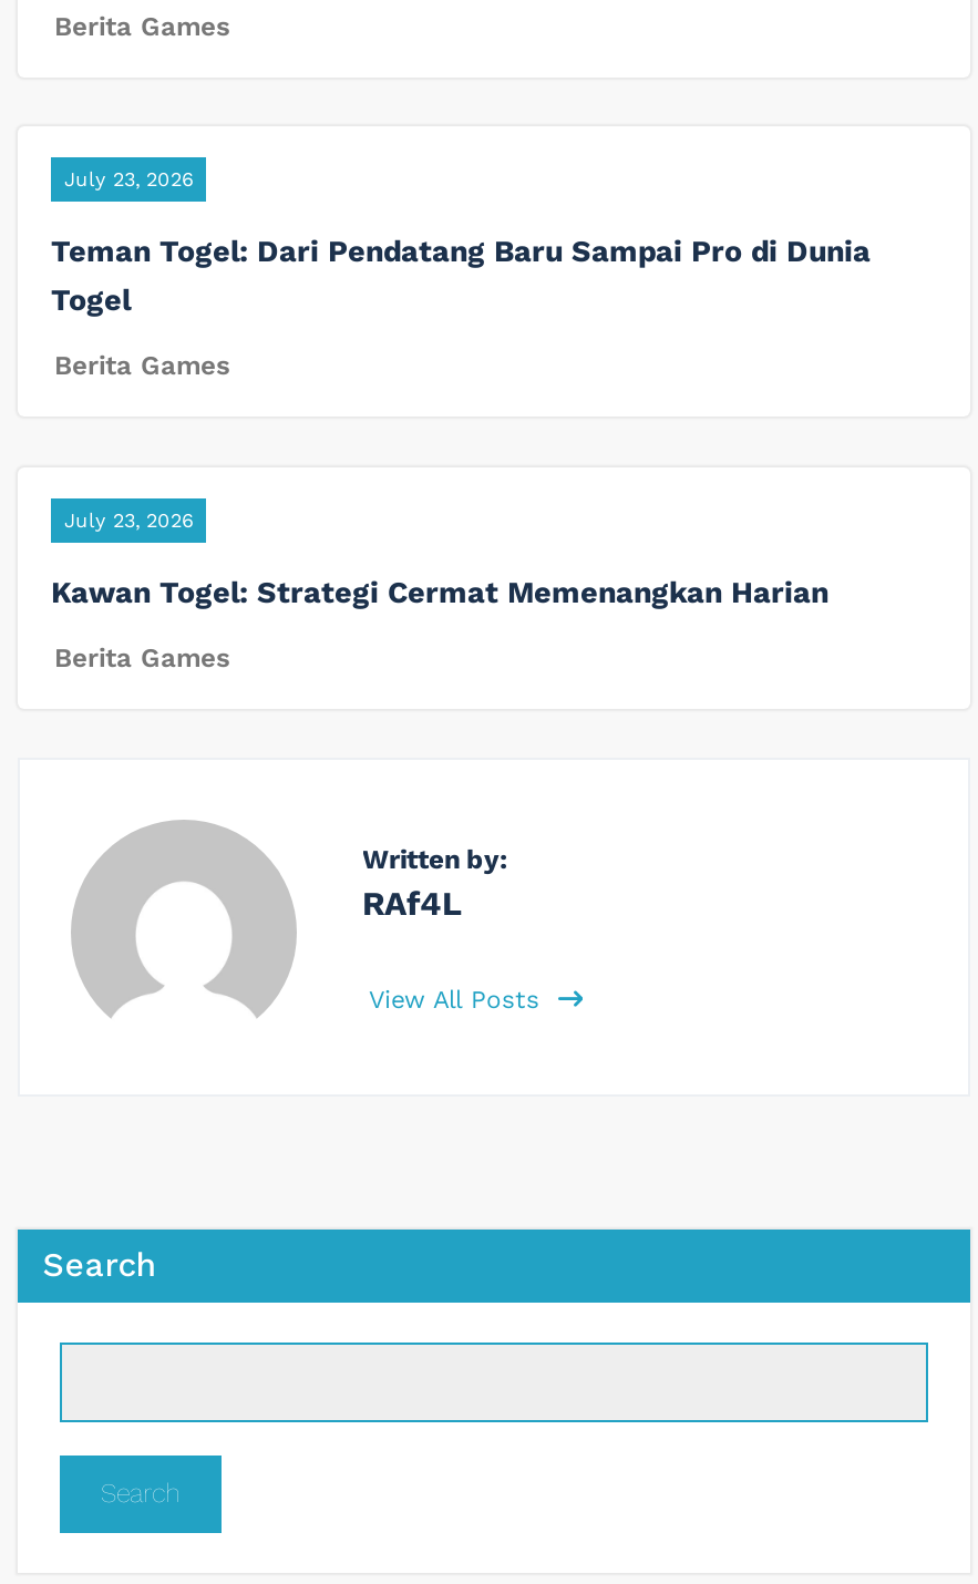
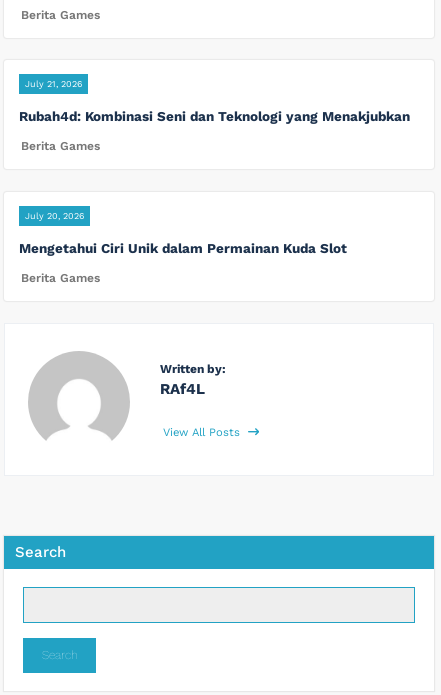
[64,169,193,191] July 23, 2026 -> [25,79,82,89] July 21, 2026
[51,234,871,318] Teman Togel: Dari Pendatang Baru Sampai Pro di Dunia | Togel -> [19,108,410,124] Rubah4d: Kombinasi Seni dan Teknologi yang Menakjubkan
[64,509,193,531] July 23, 2026 -> [25,211,84,221] July 20, 2026
[51,574,828,609] Kawan Togel: Strategi Cermat Memenangkan Harian -> [19,240,347,256] Mengetahui Ciri Unik dalam Permainan Kuda Slot

